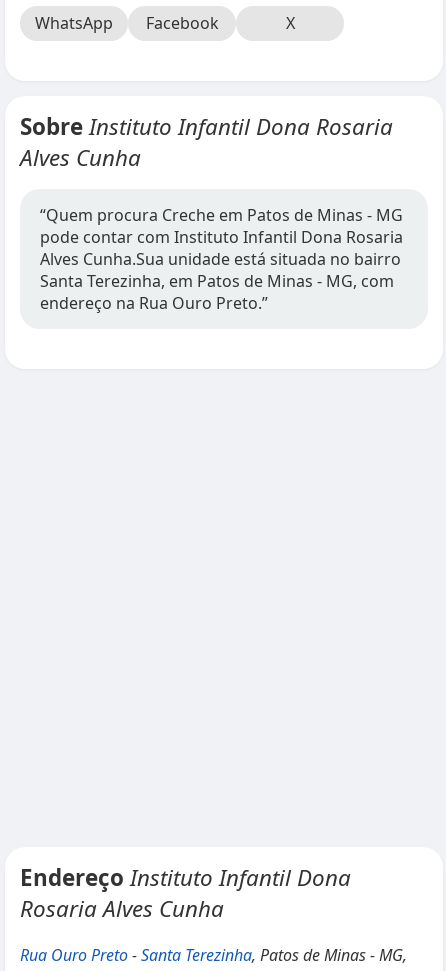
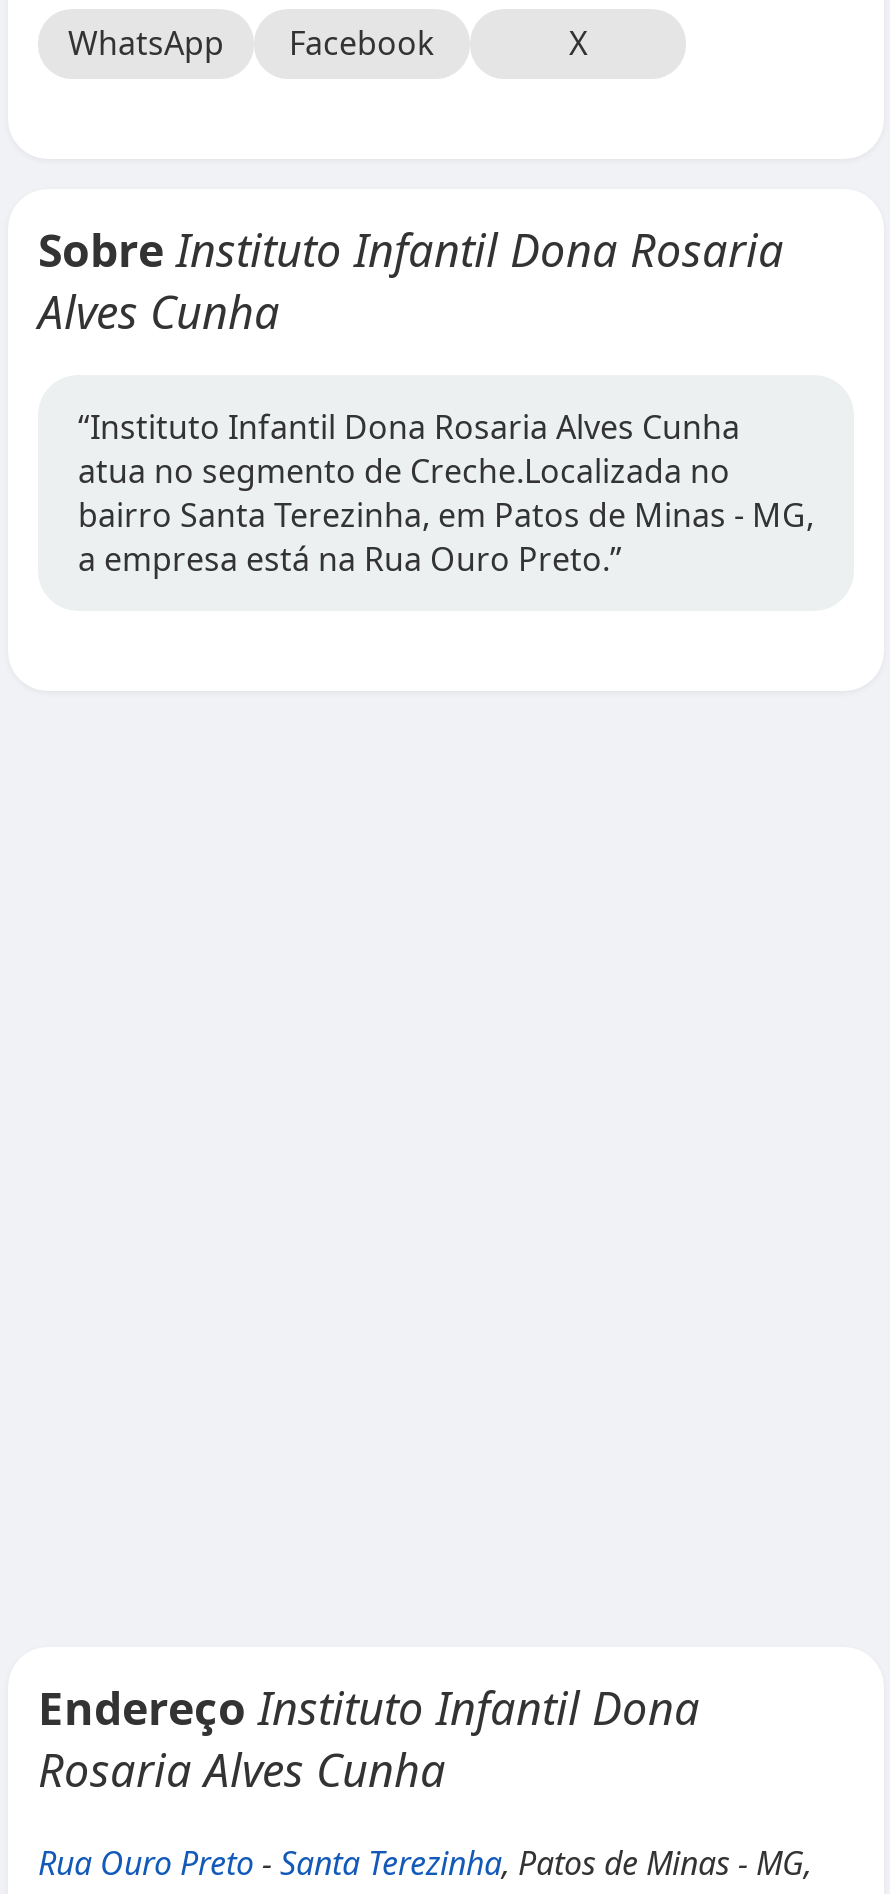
[40,204,403,314] “Quem procura Creche em Patos de Minas - MG | pode contar com Instituto Infantil Dona Rosaria | Alves Cunha.Sua unidade está situada no bairro | Santa Terezinha, em Patos de Minas - MG, com | endereço na Rua Ouro Preto.” -> [78,405,814,581] “Instituto Infantil Dona Rosaria Alves Cunha | atua no segmento de Creche.Localizada no | bairro Santa Terezinha, em Patos de Minas - MG, | a empresa está na Rua Ouro Preto.”

